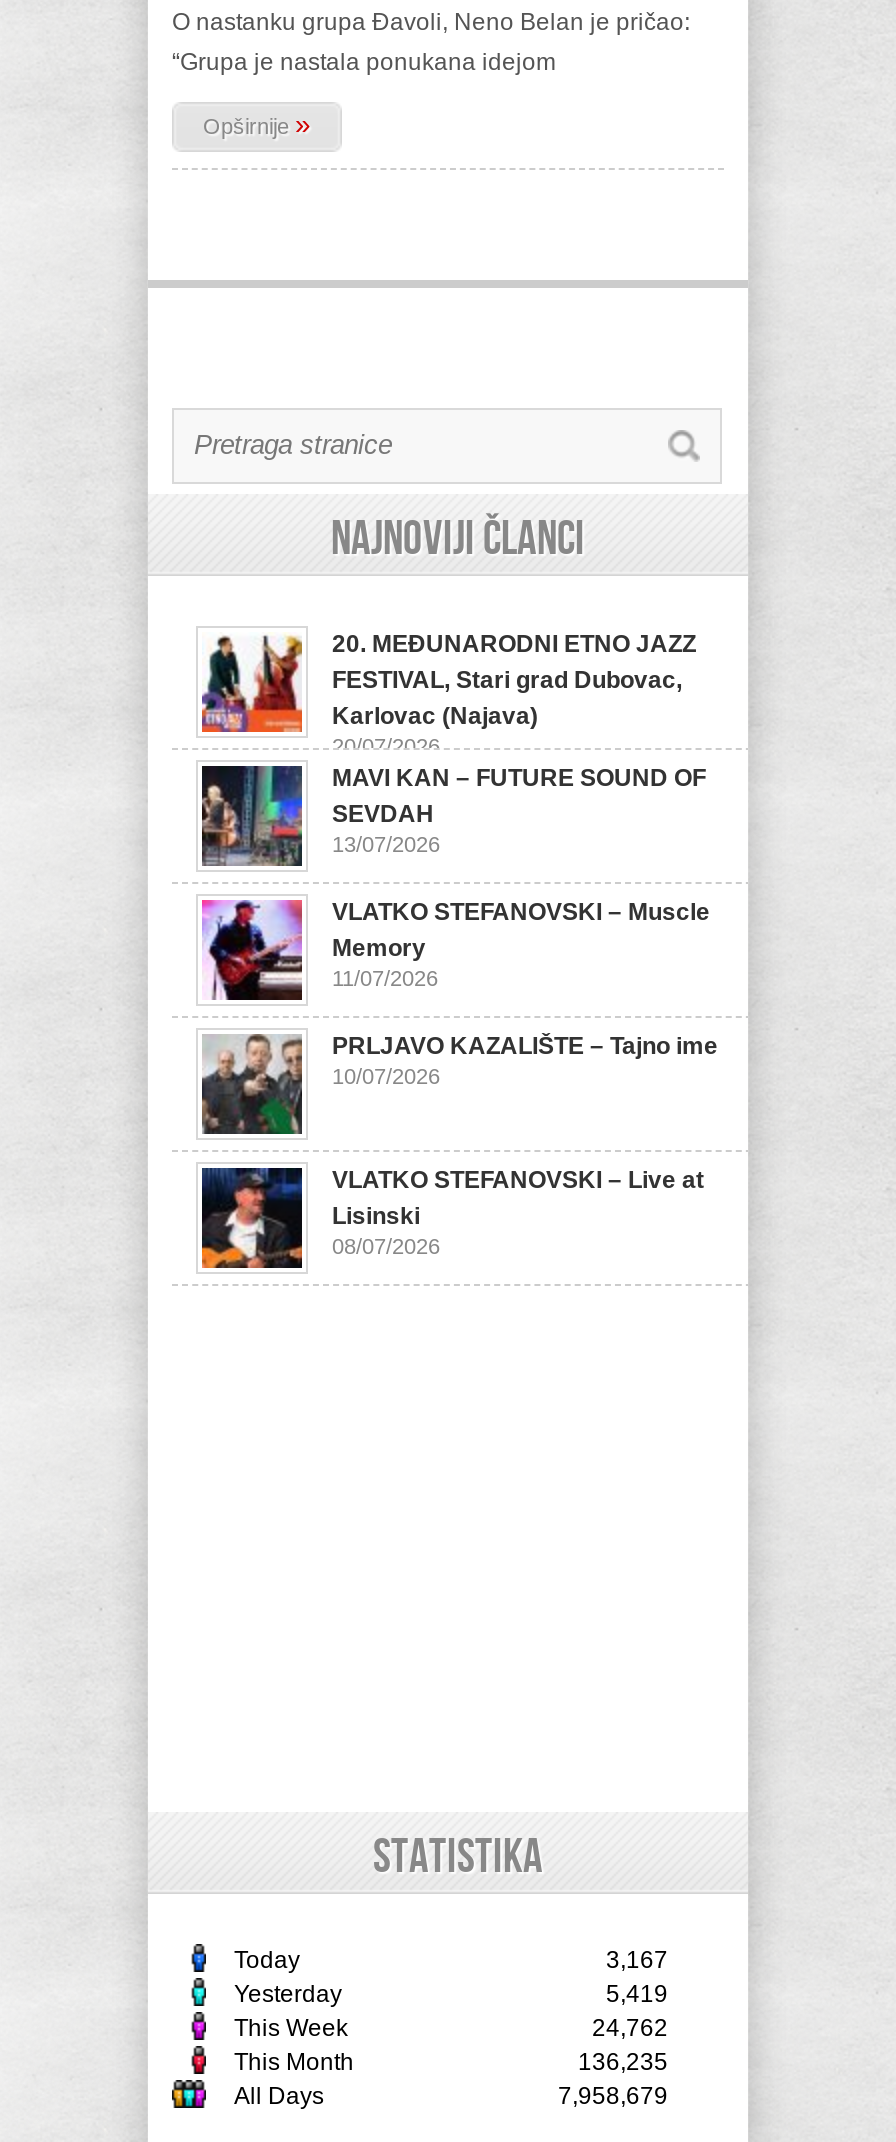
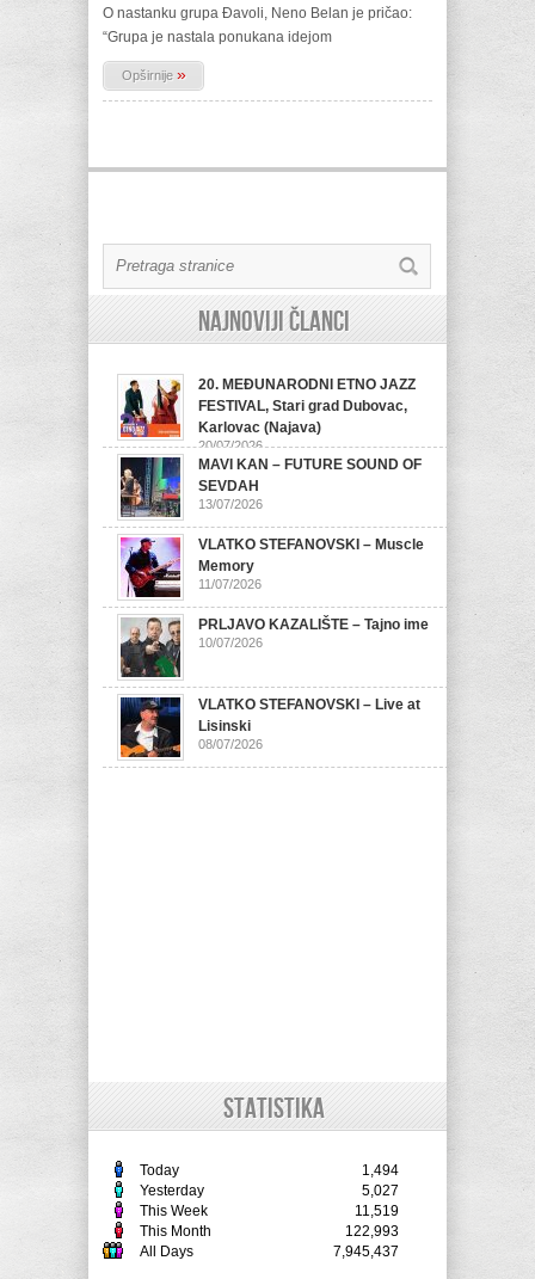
[606,1946,668,1974] 3,167 -> [362,1162,399,1179] 1,494
[606,1980,668,2008] 5,419 -> [362,1182,399,1199] 5,027
[592,2014,668,2042] 24,762 -> [355,1203,399,1219] 11,519
[578,2048,668,2076] 136,235 -> [345,1223,399,1240] 122,993
[558,2082,668,2110] 7,958,679 -> [333,1243,399,1260] 7,945,437

